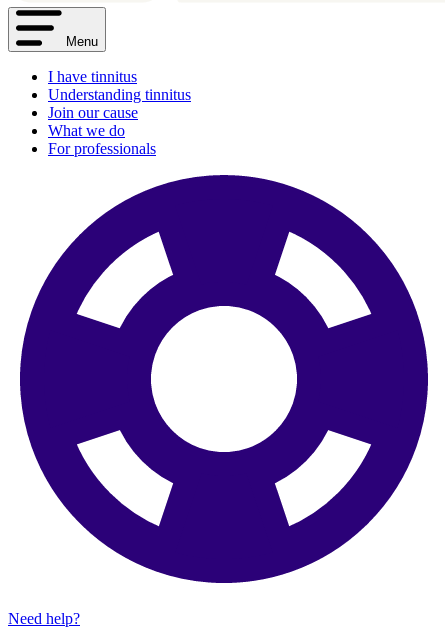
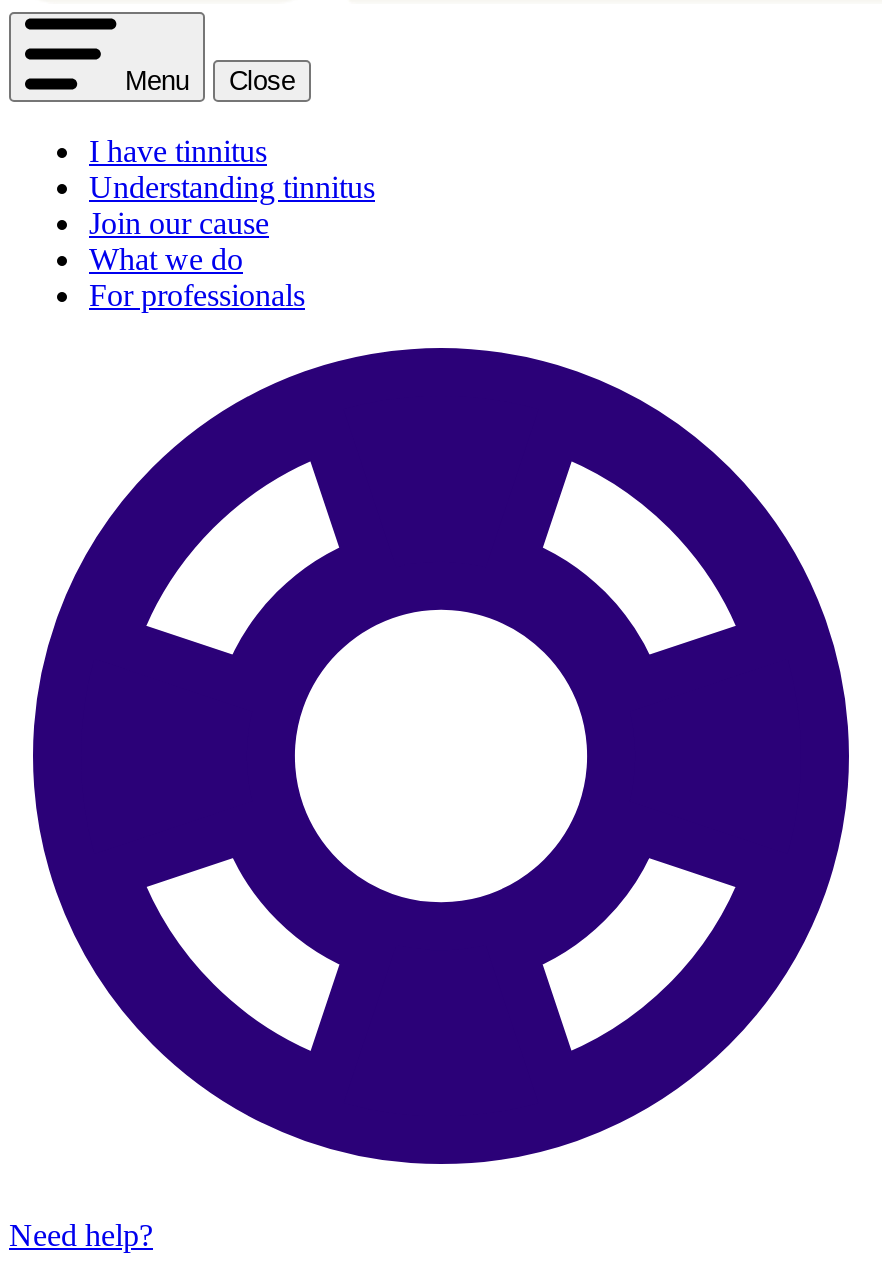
none -> [229,67,295,97] Close

